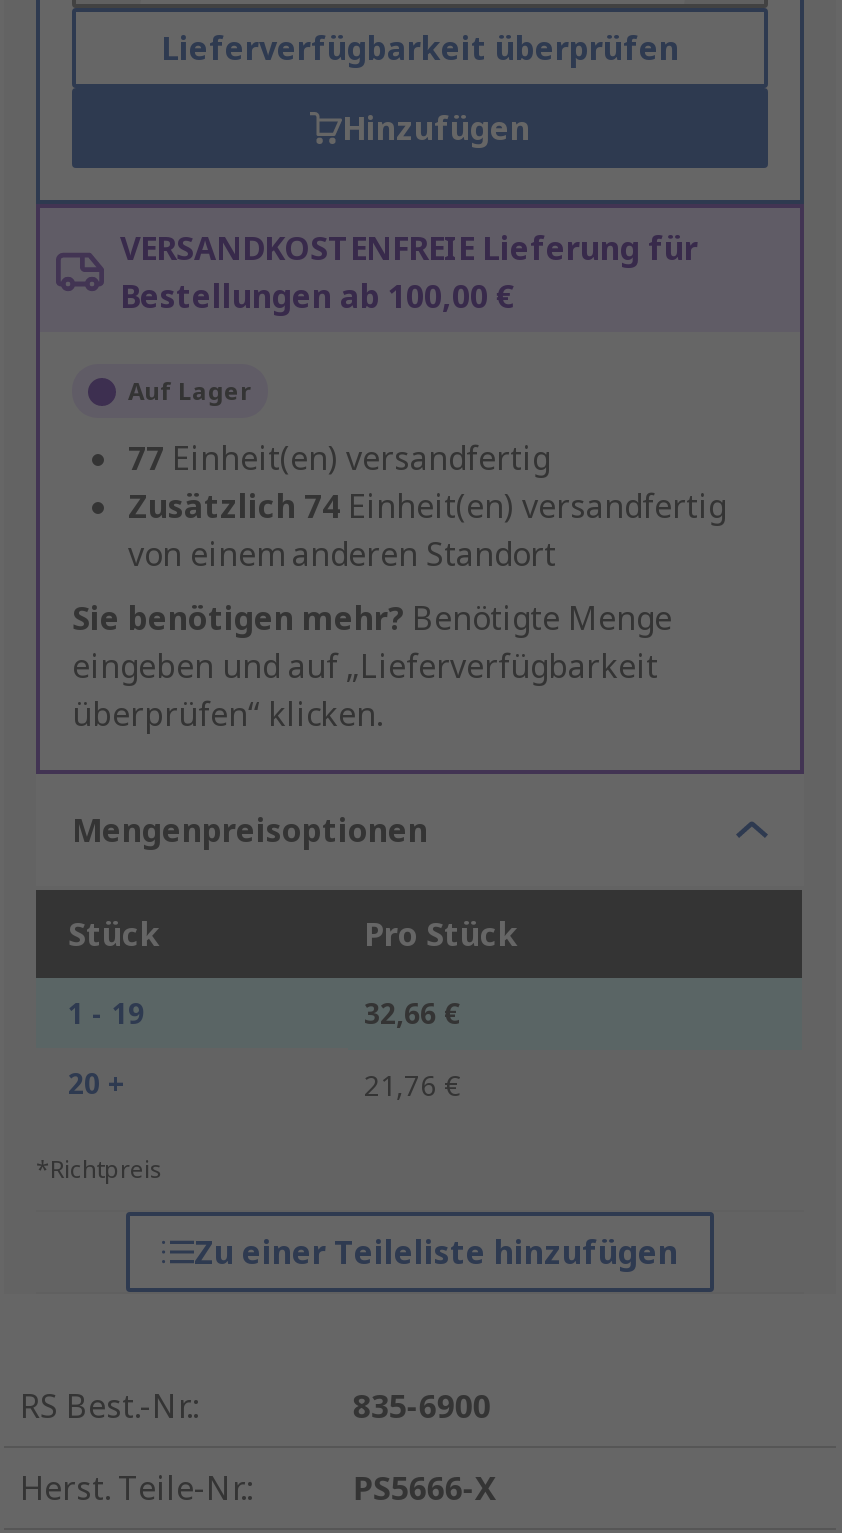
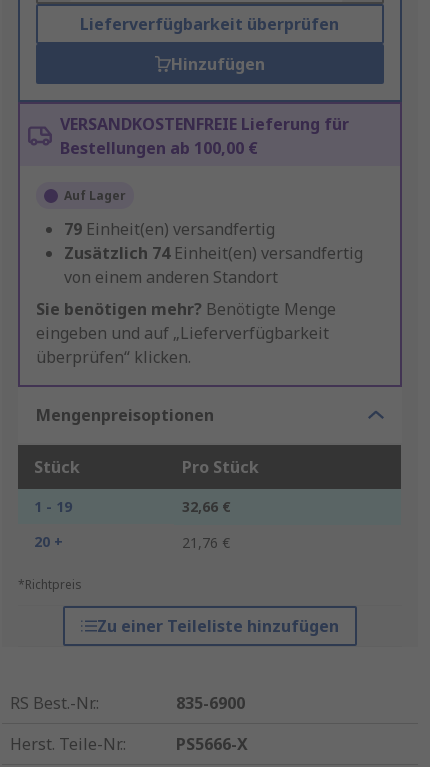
[128,437,550,481] 77 Einheit(en) versandfertig -> [64,218,275,240] 79 Einheit(en) versandfertig

